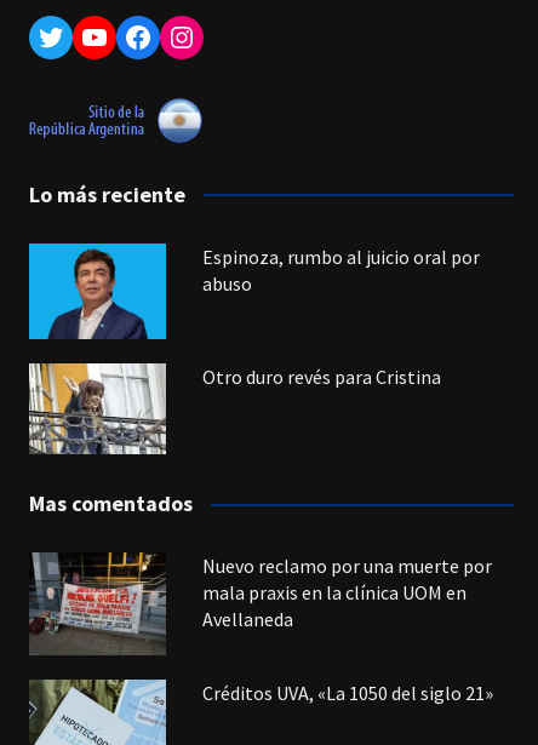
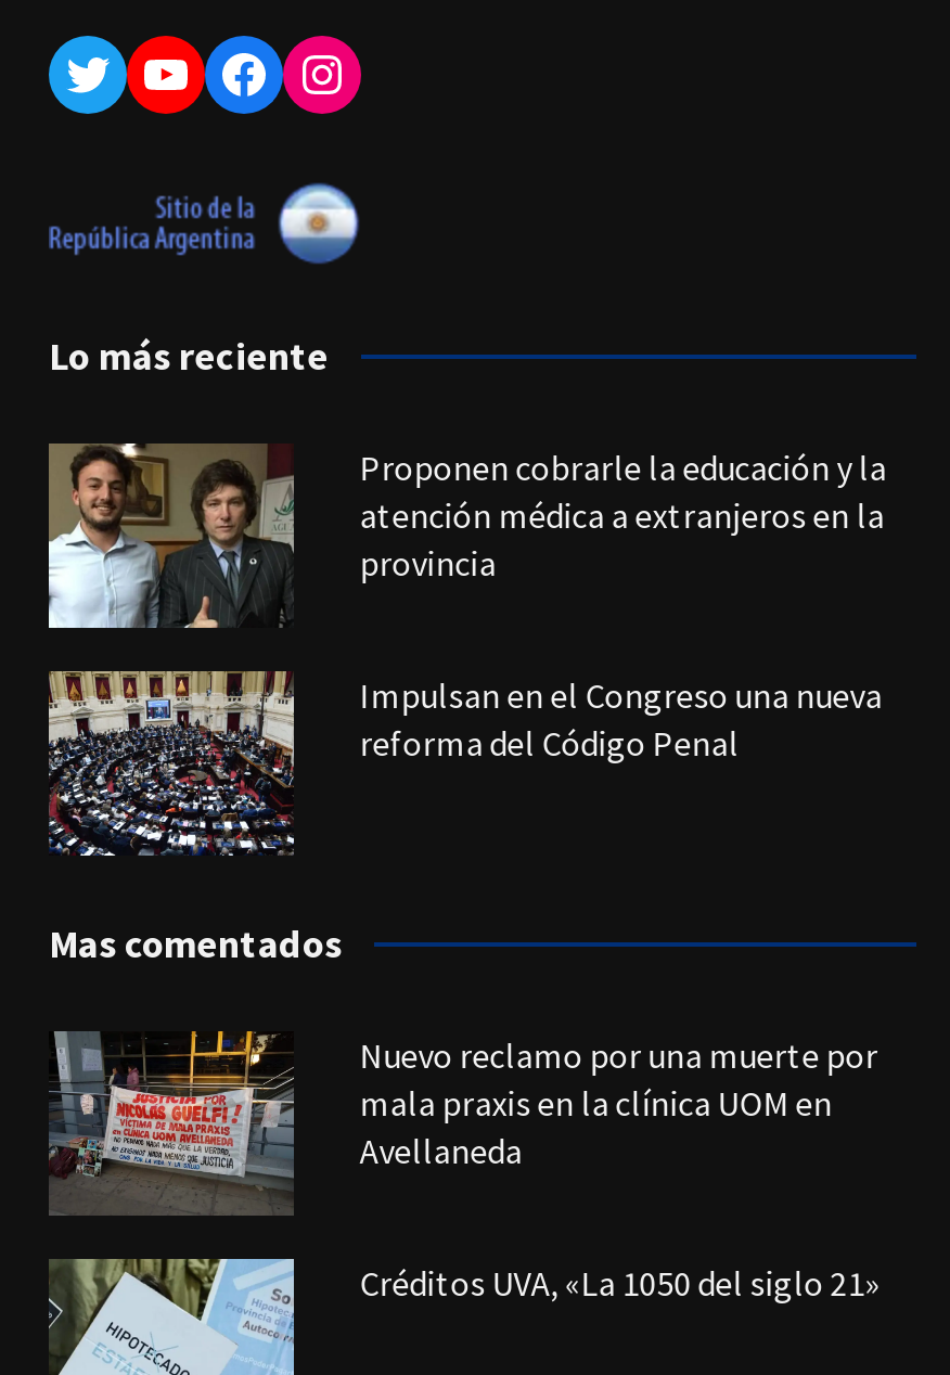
[28,242,480,340] [image] | Espinoza, rumbo al juicio oral por | abuso -> [47,441,887,630] [image] | Proponen cobrarle la educación y la | atención médica a extranjeros en la | provincia
[28,362,441,454] [image] | Otro duro revés para Cristina -> [49,669,882,858] [image] | Impulsan en el Congreso una nueva | reforma del Código Penal

